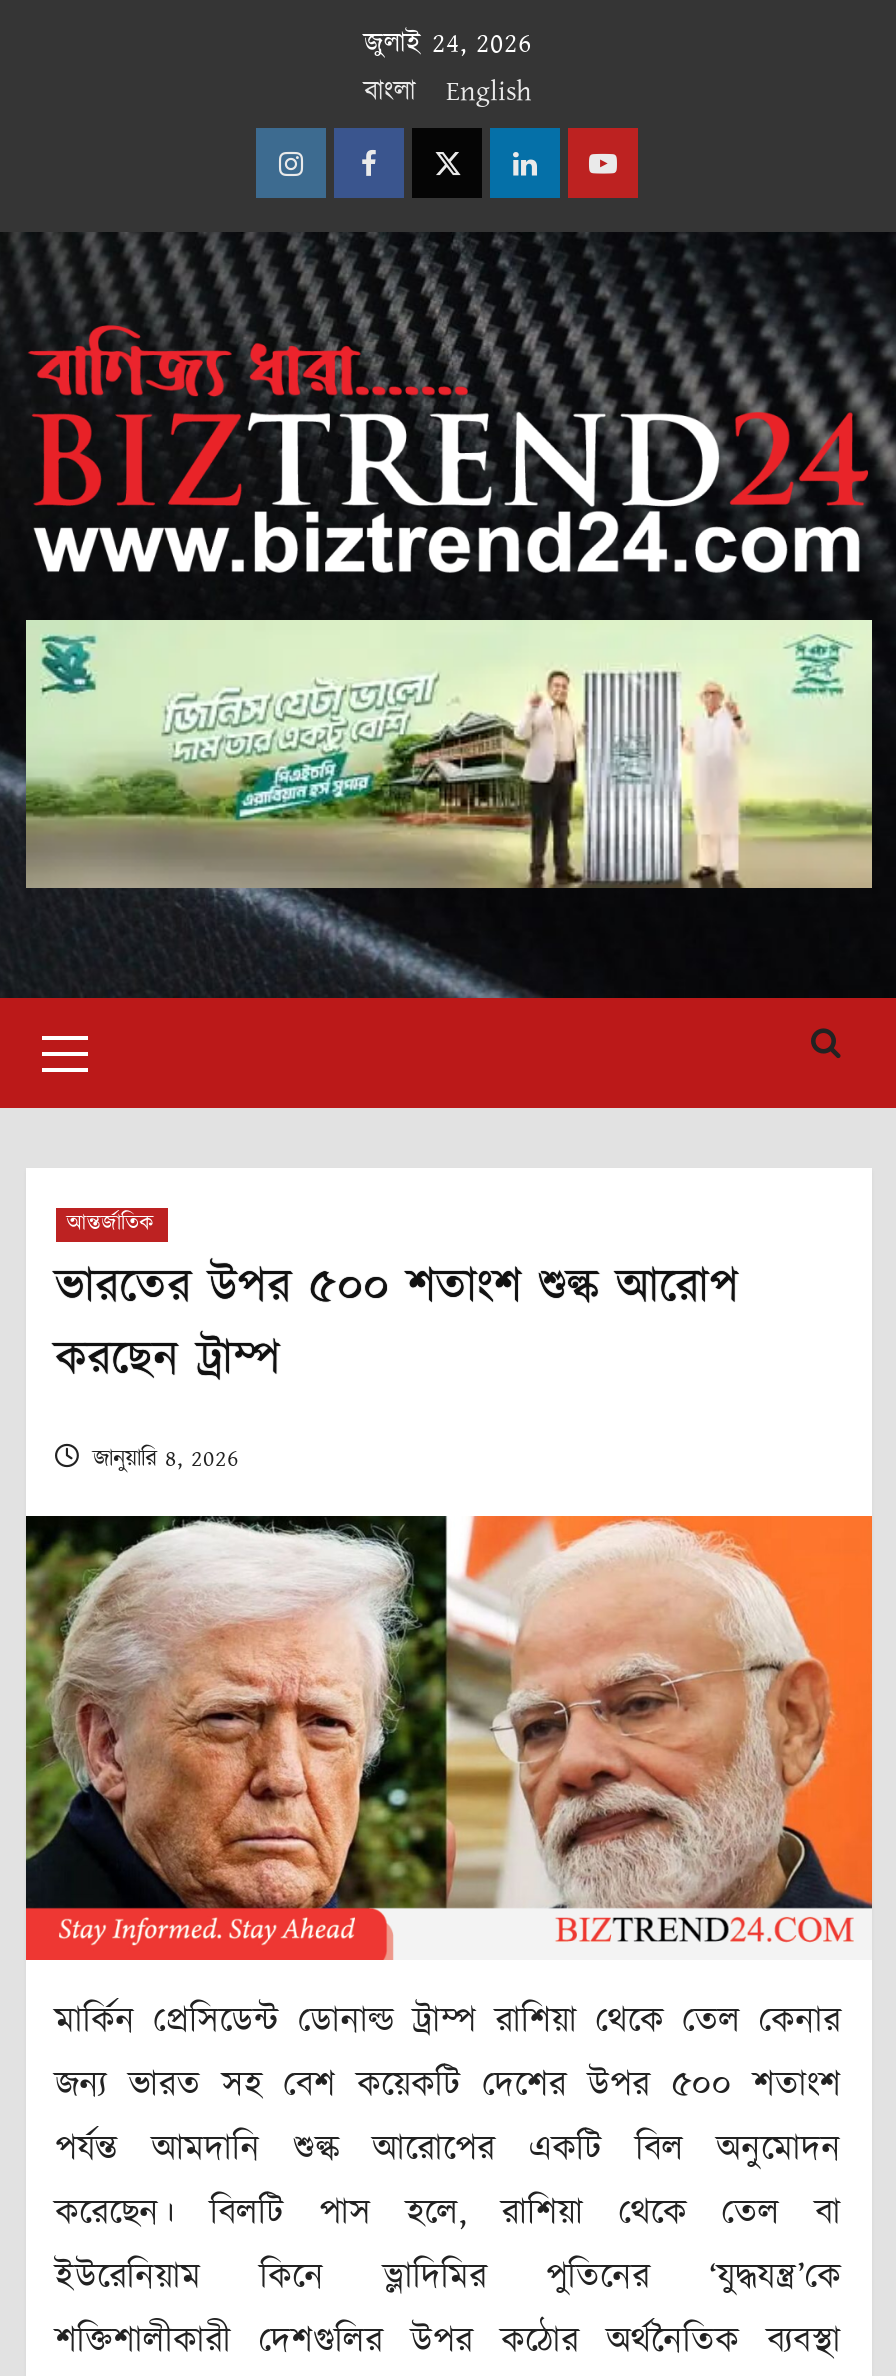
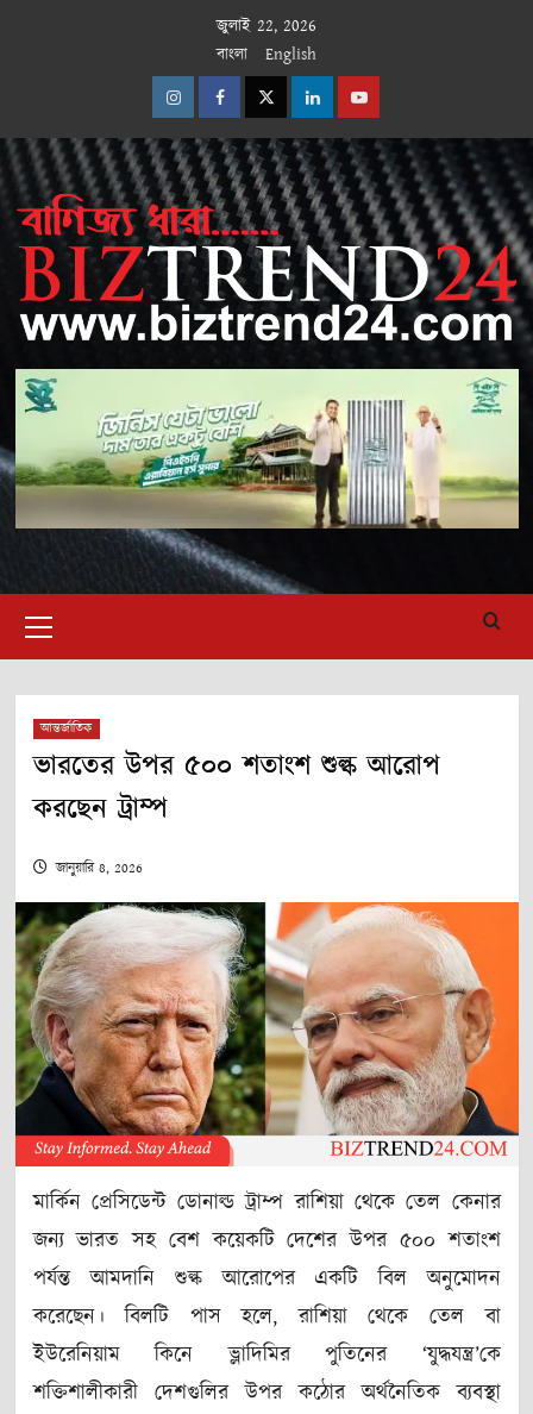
[364,24,532,64] জুলাই 24, 2026 -> [217,14,316,38] জুলাই 22, 2026

